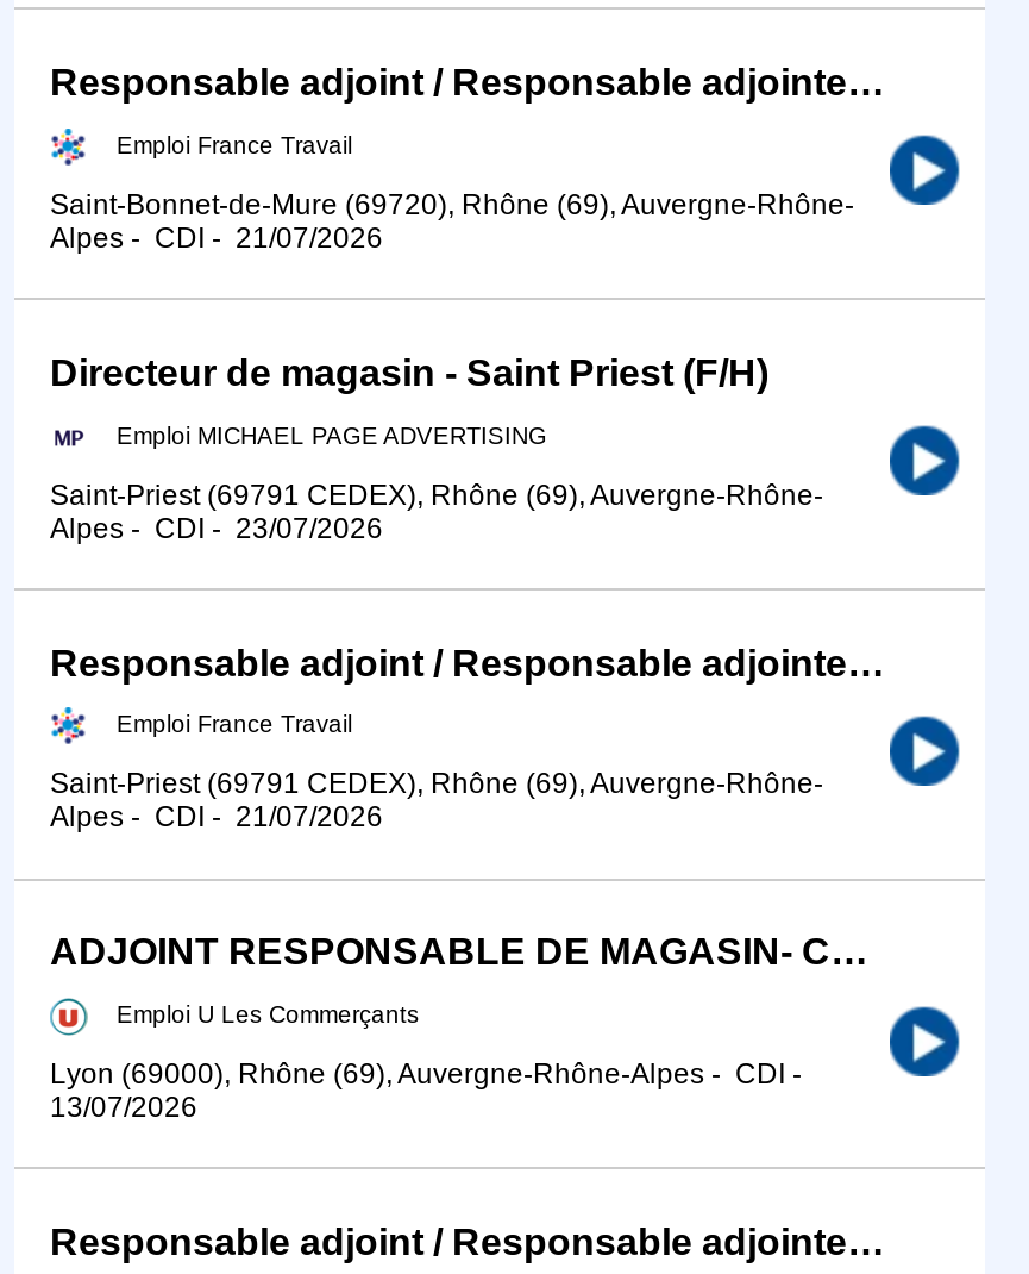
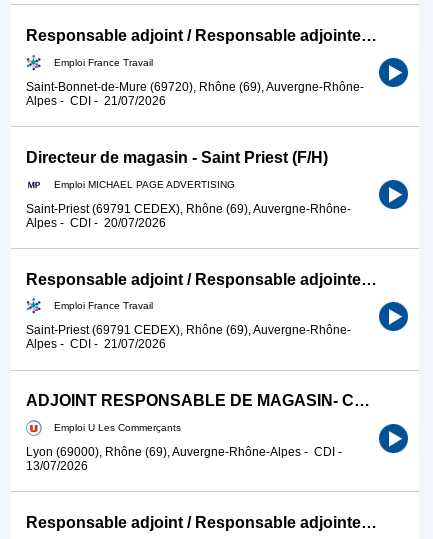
[50,511,383,544] Alpes - CDI - 23/07/2026 -> [26,215,166,229] Alpes - CDI - 20/07/2026

